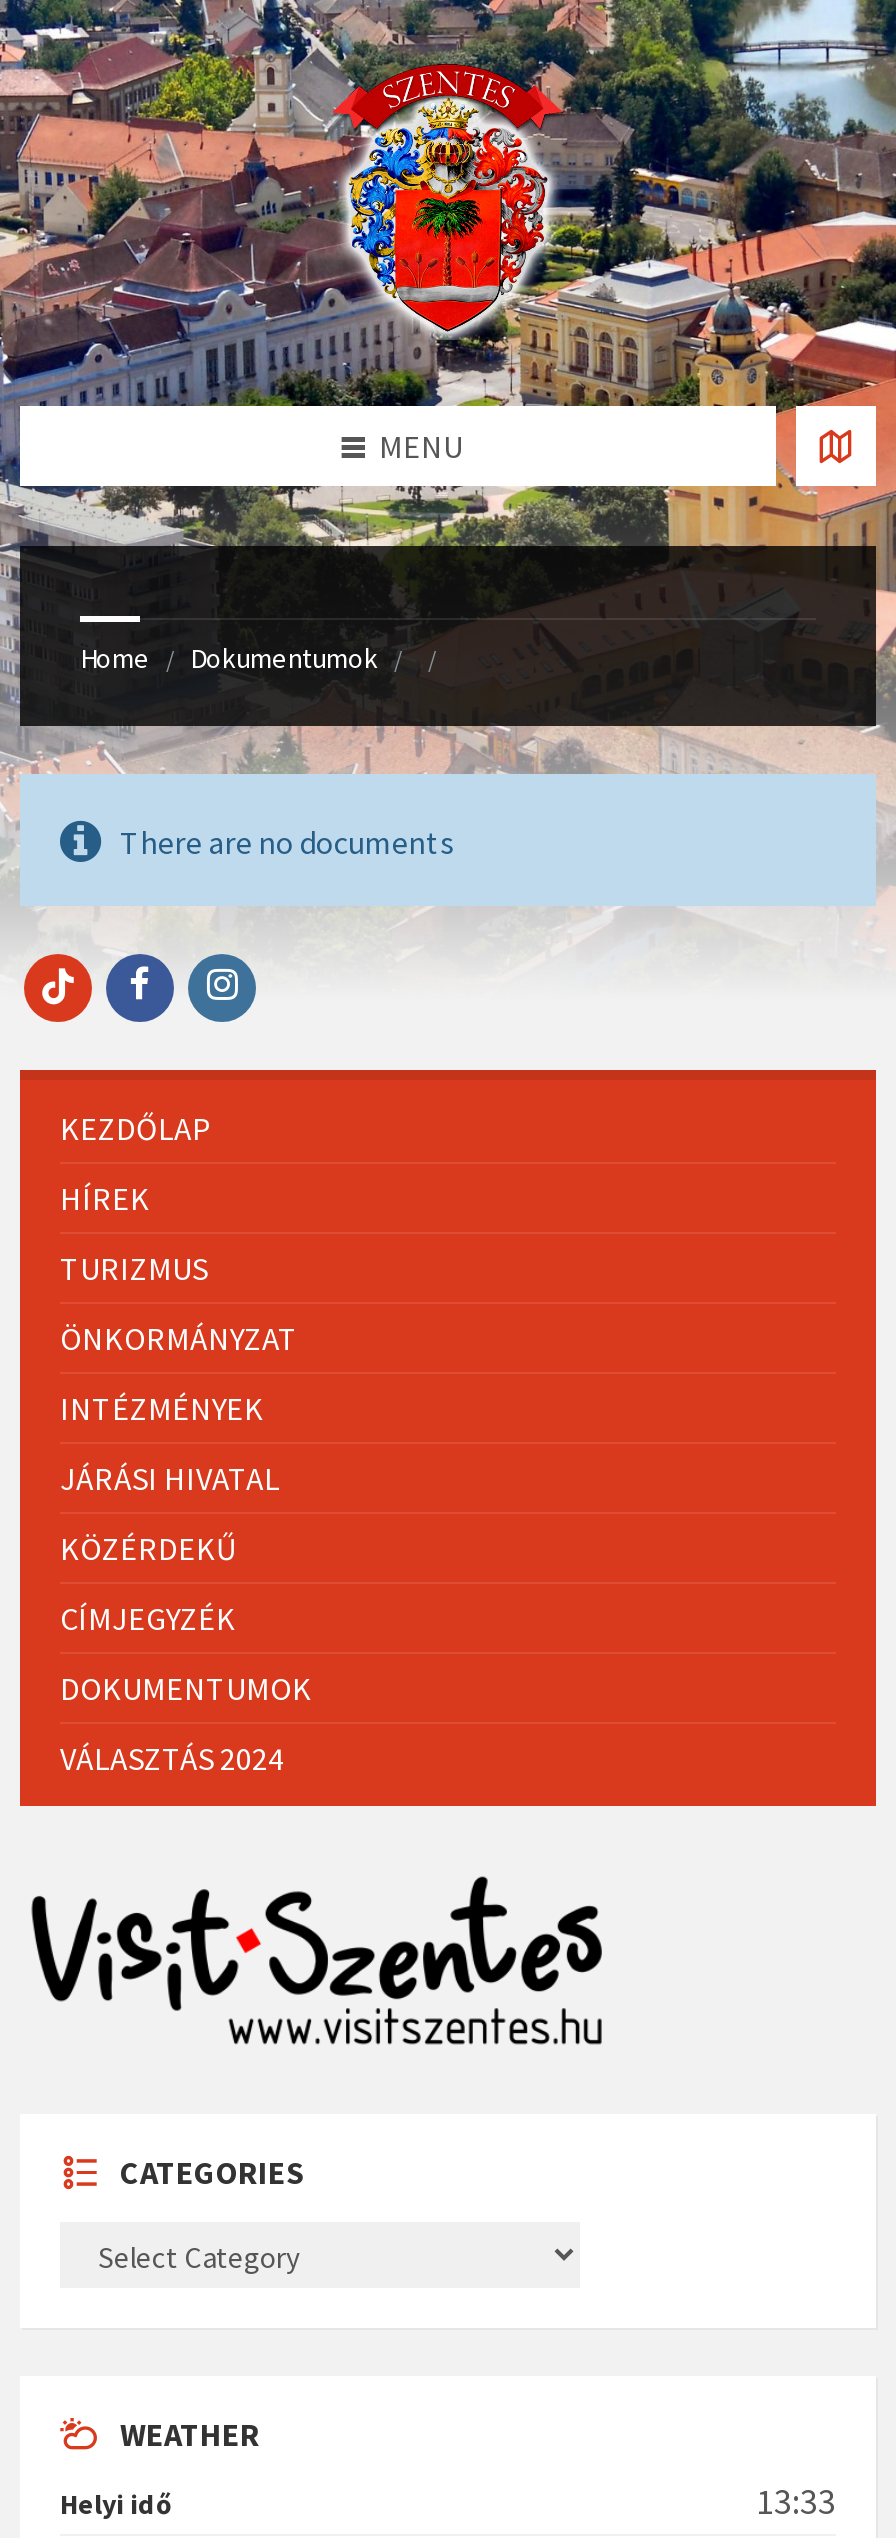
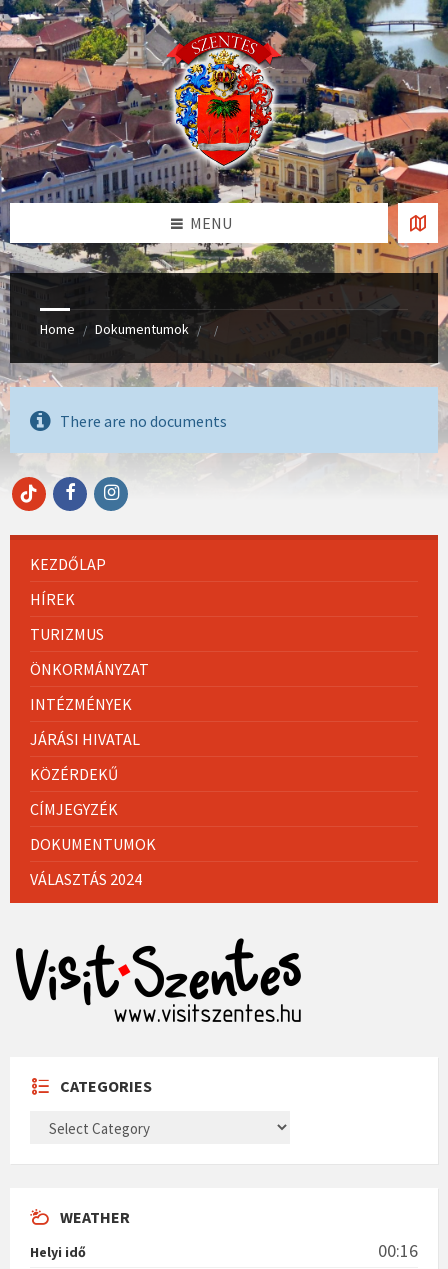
[756,2478,836,2524] 13:33 -> [378,1239,418,1262] 00:16

